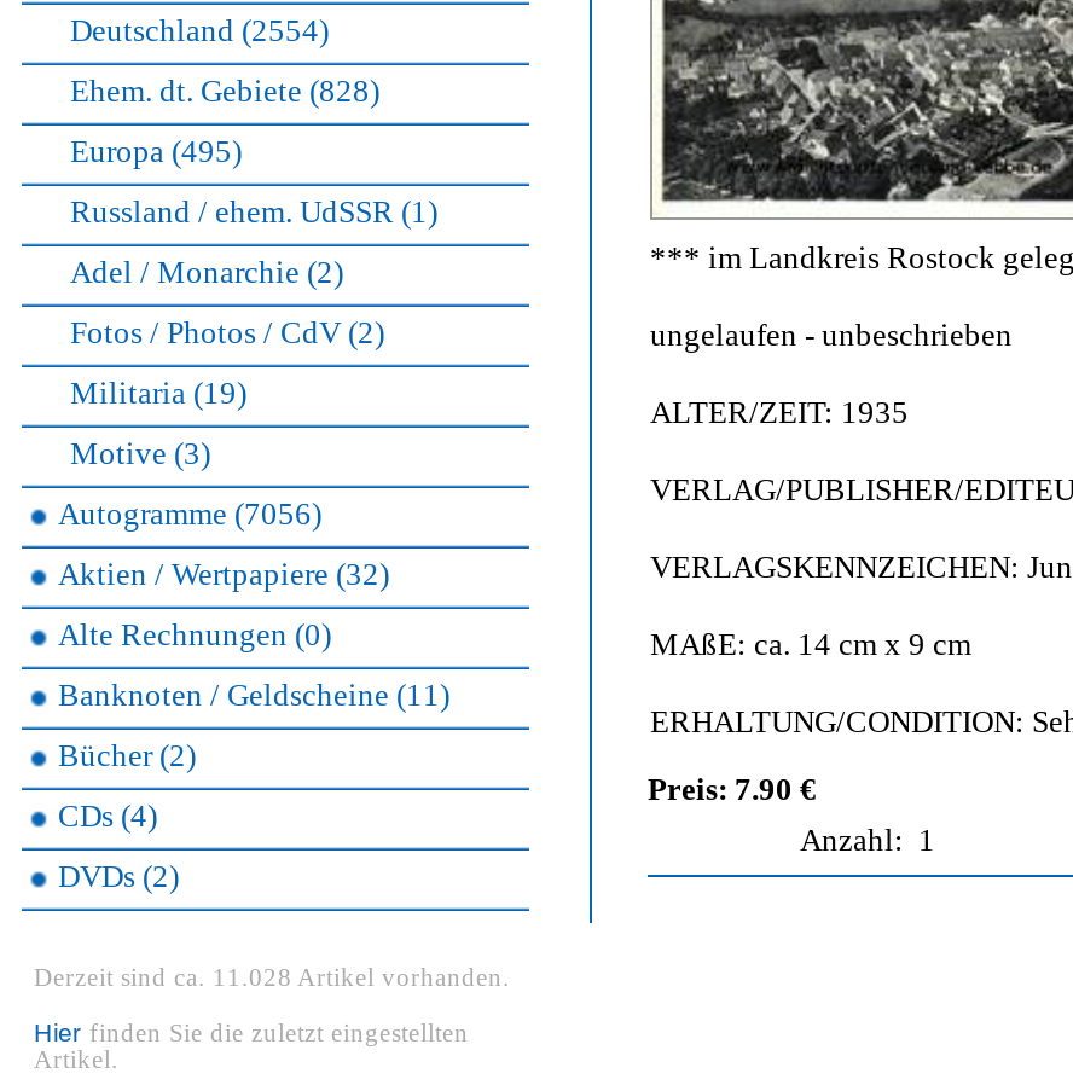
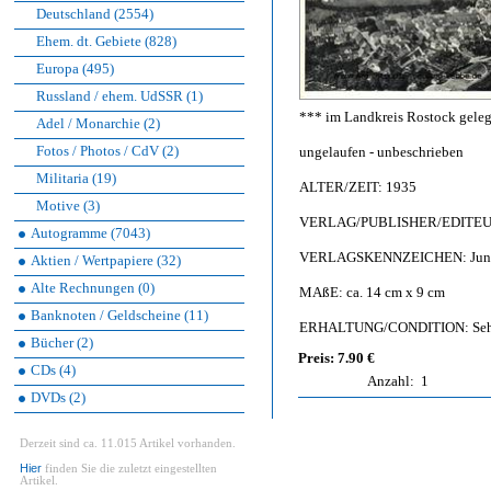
[58,495,321,532] Autogramme (7056) -> [31,225,150,241] Autogramme (7043)
[34,964,510,991] Derzeit sind ca. 11.028 Artikel vorhanden. -> [20,437,236,449] Derzeit sind ca. 11.015 Artikel vorhanden.

